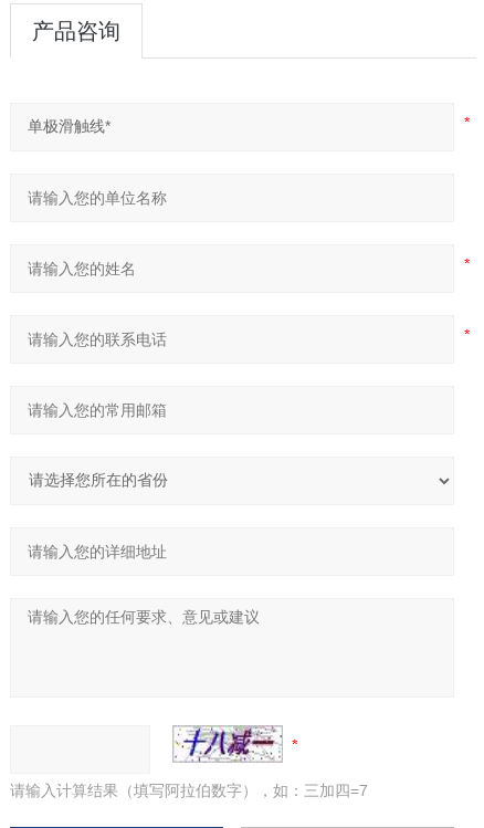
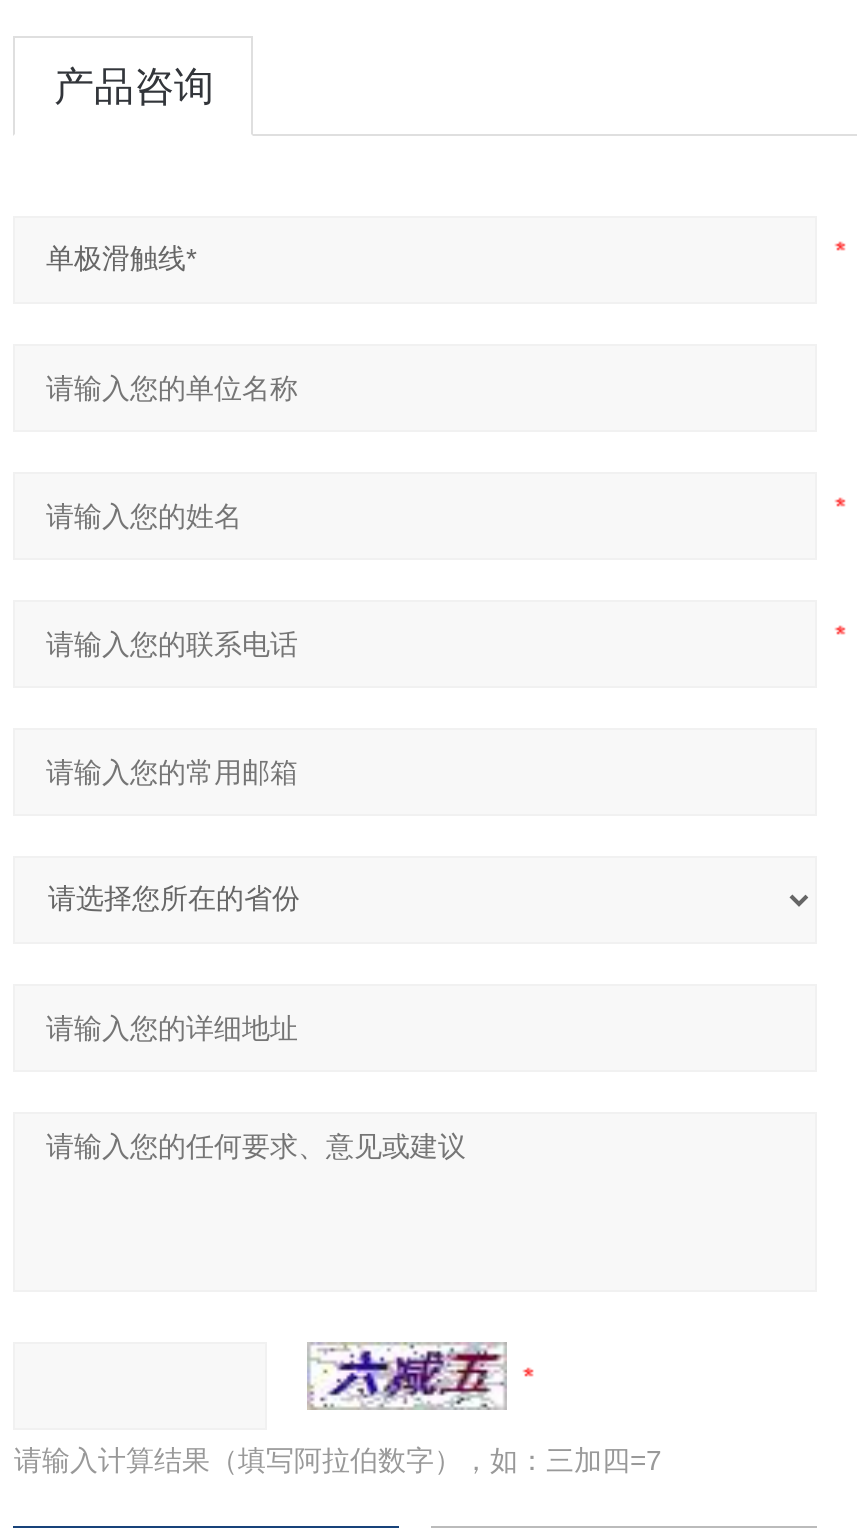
[171,725,283,763] [image] -> [305,1342,507,1412] [image]

